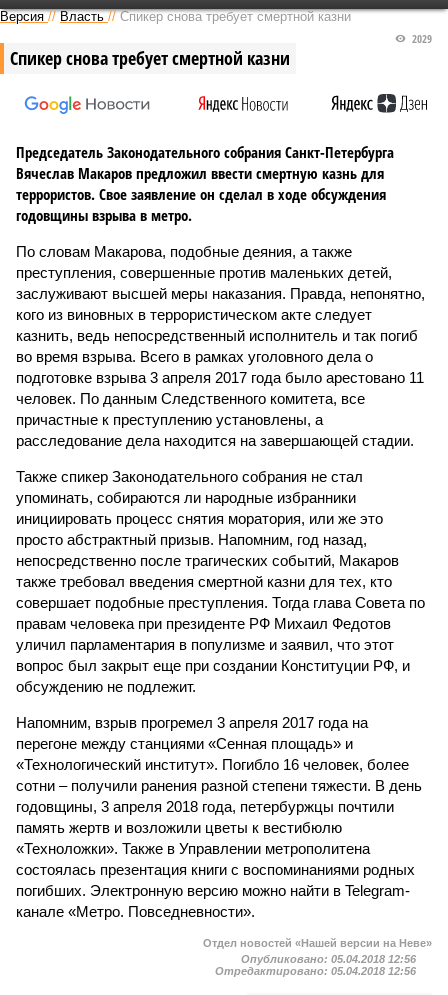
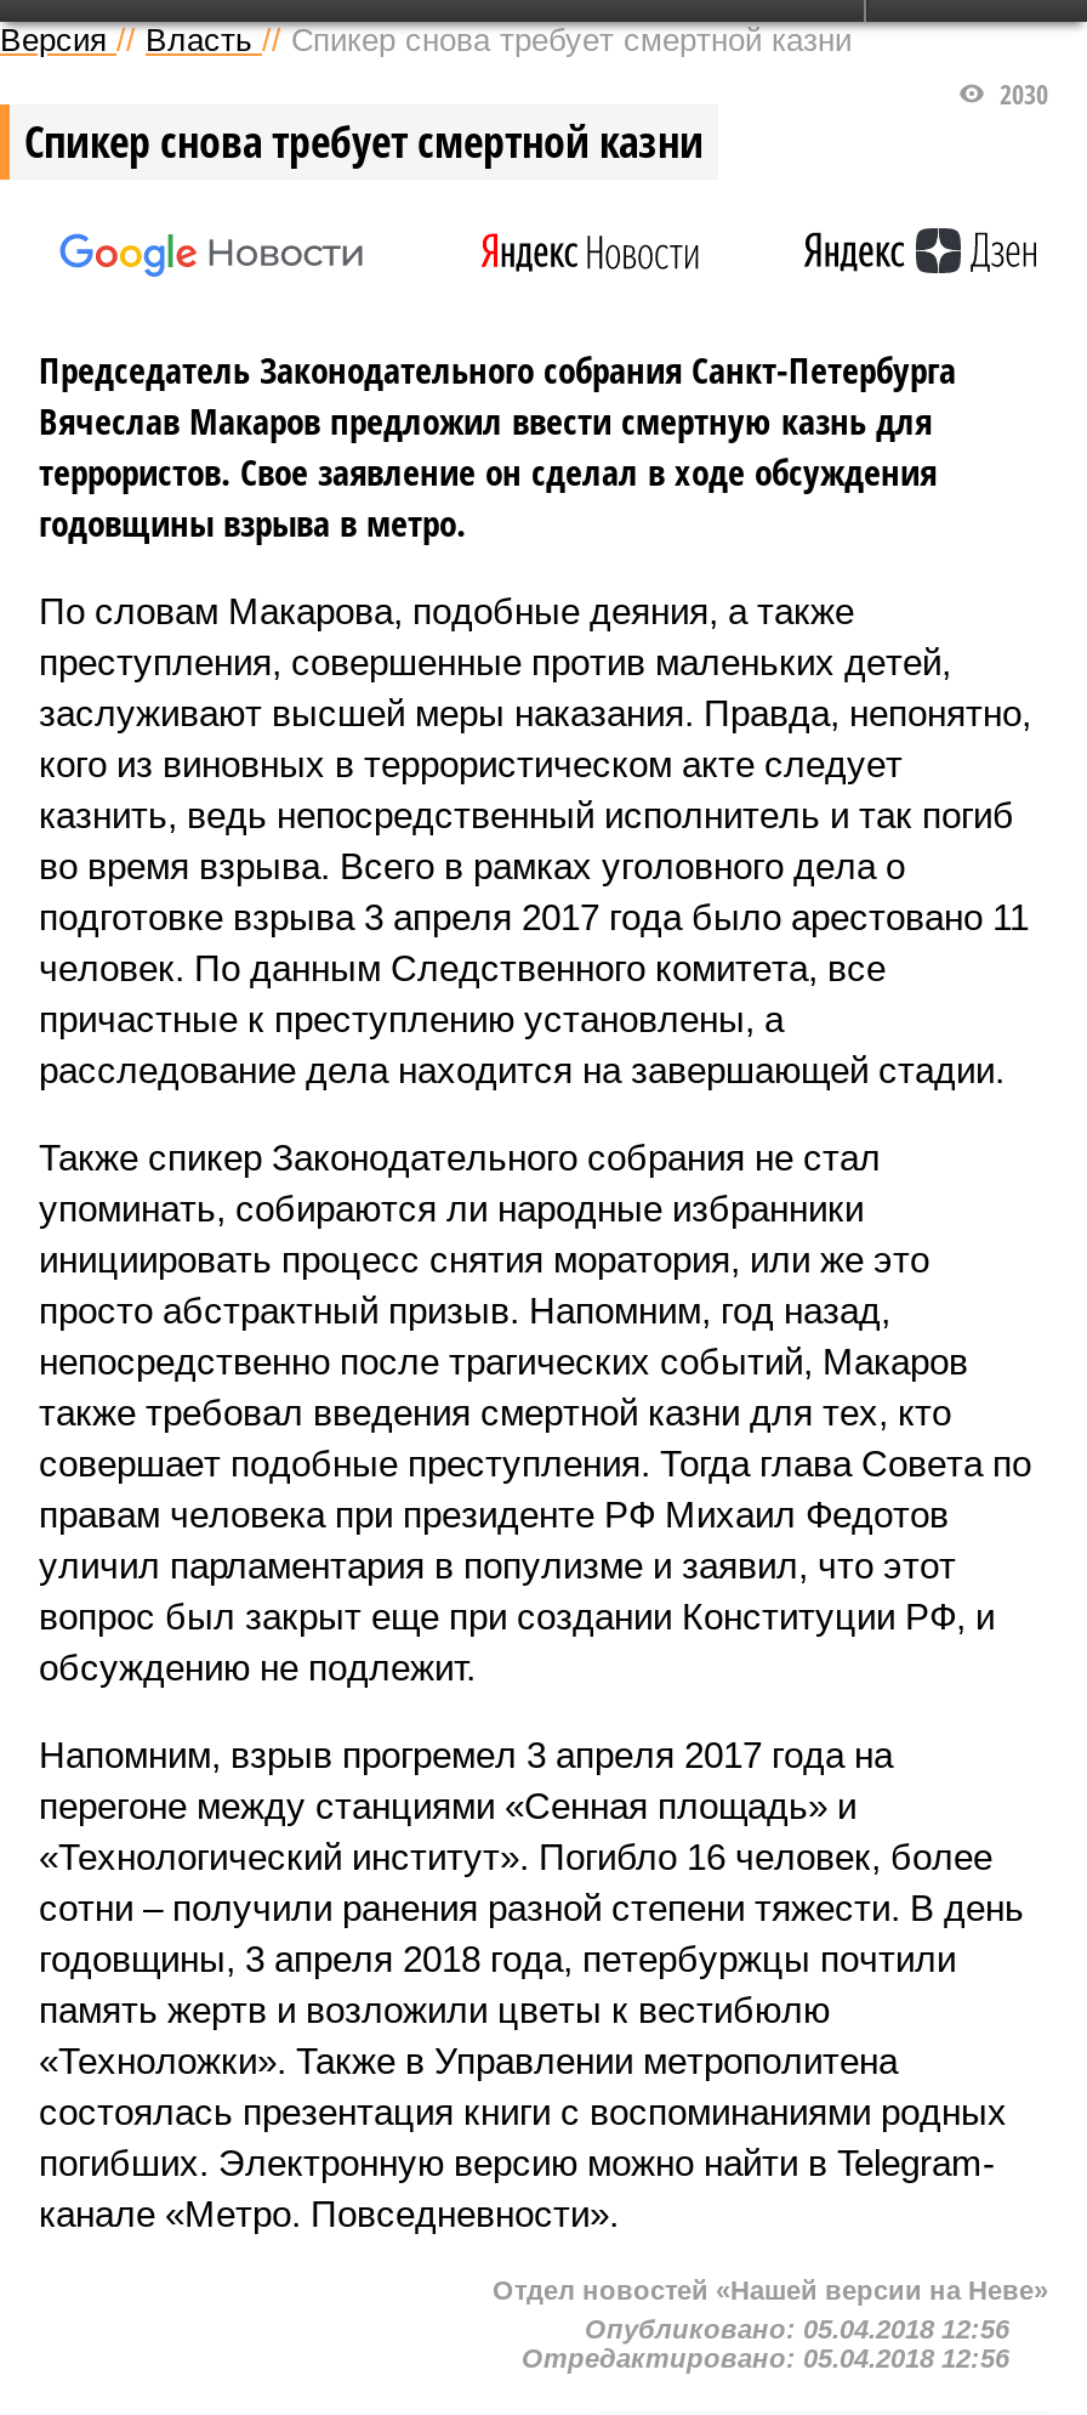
[409,31,432,46] 2029 -> [992,75,1048,112] 2030

